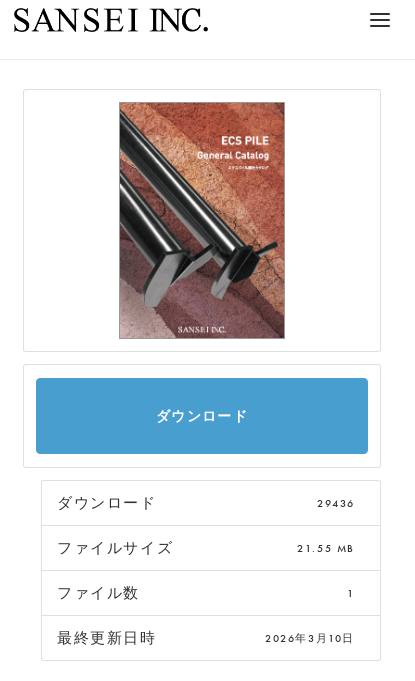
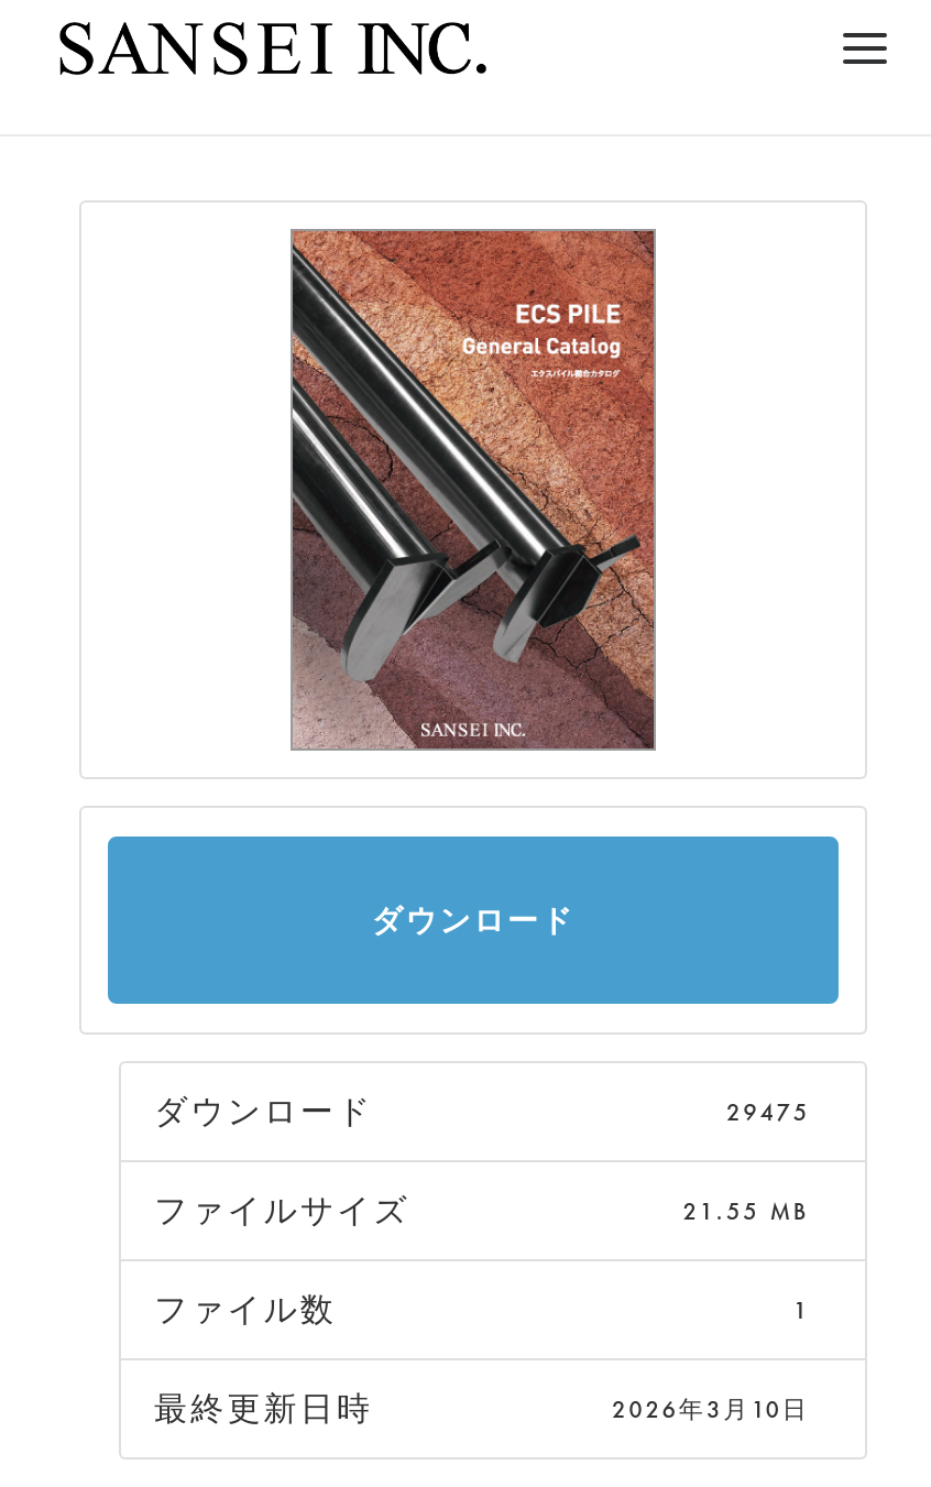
[317,496,355,510] 29436 -> [726,1096,810,1127] 29475

